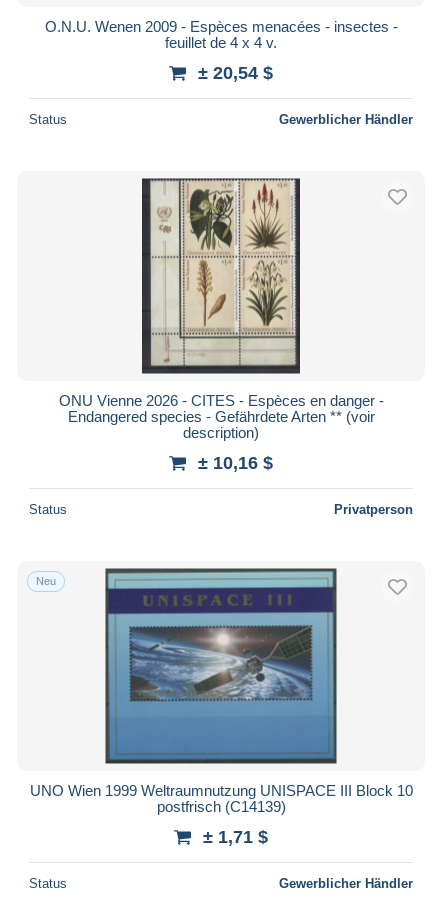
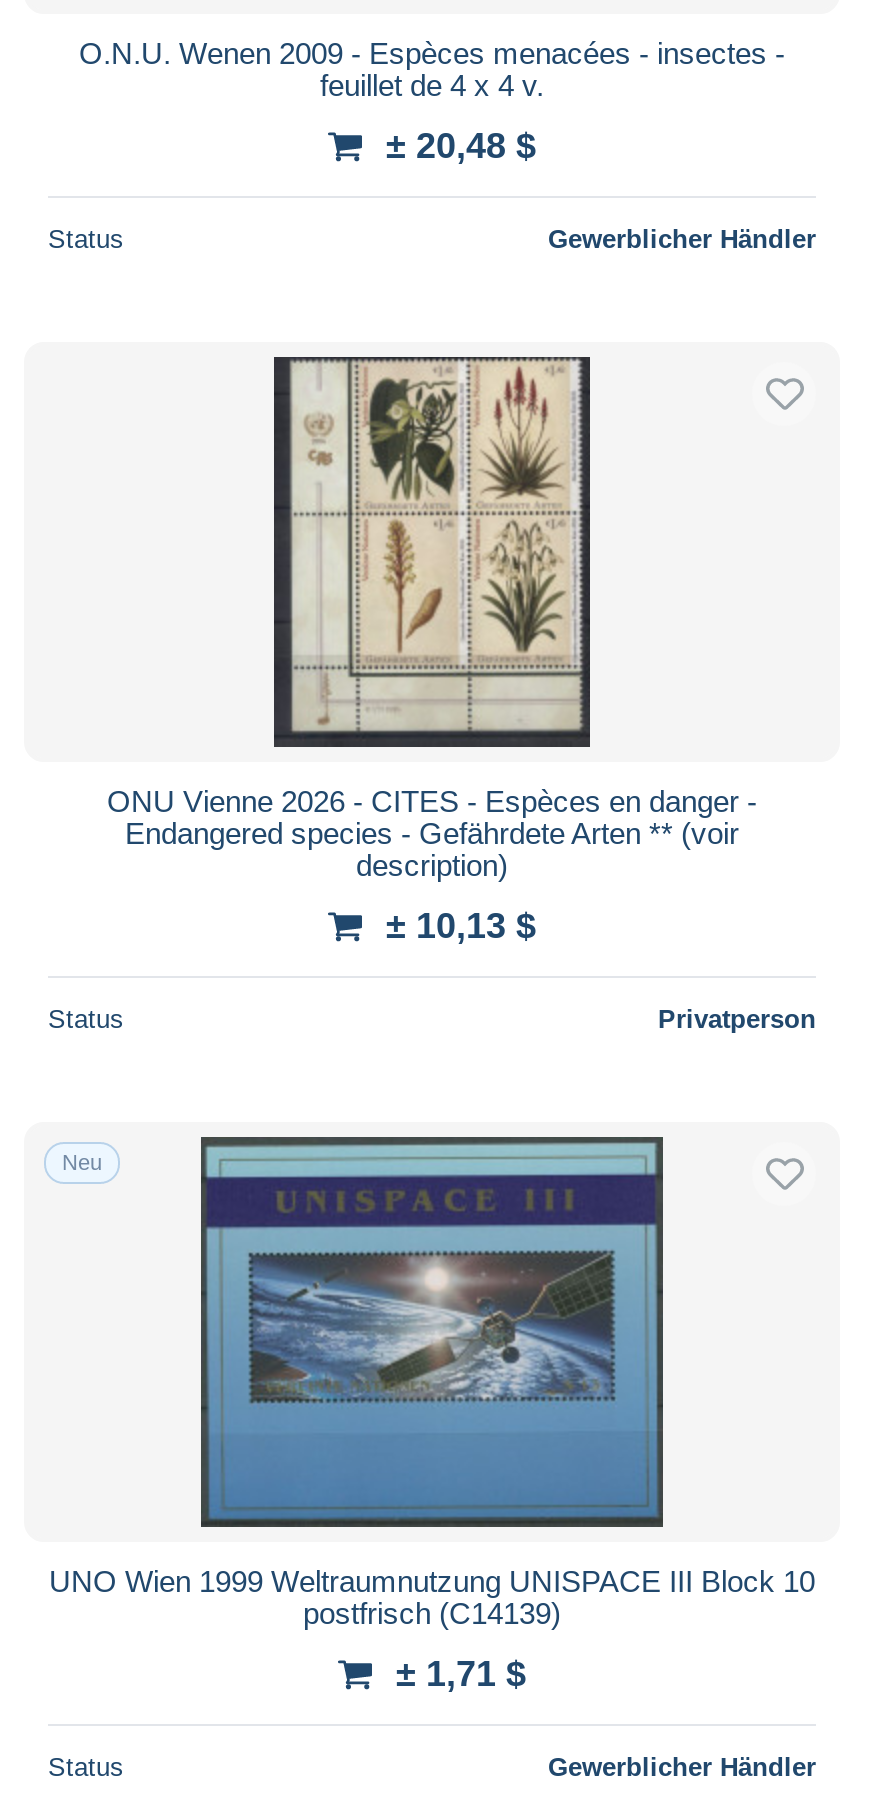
[198,63,273,83] ± 20,54 $ -> [386,126,536,166] ± 20,48 $
[198,453,273,473] ± 10,16 $ -> [386,906,536,946] ± 10,13 $

